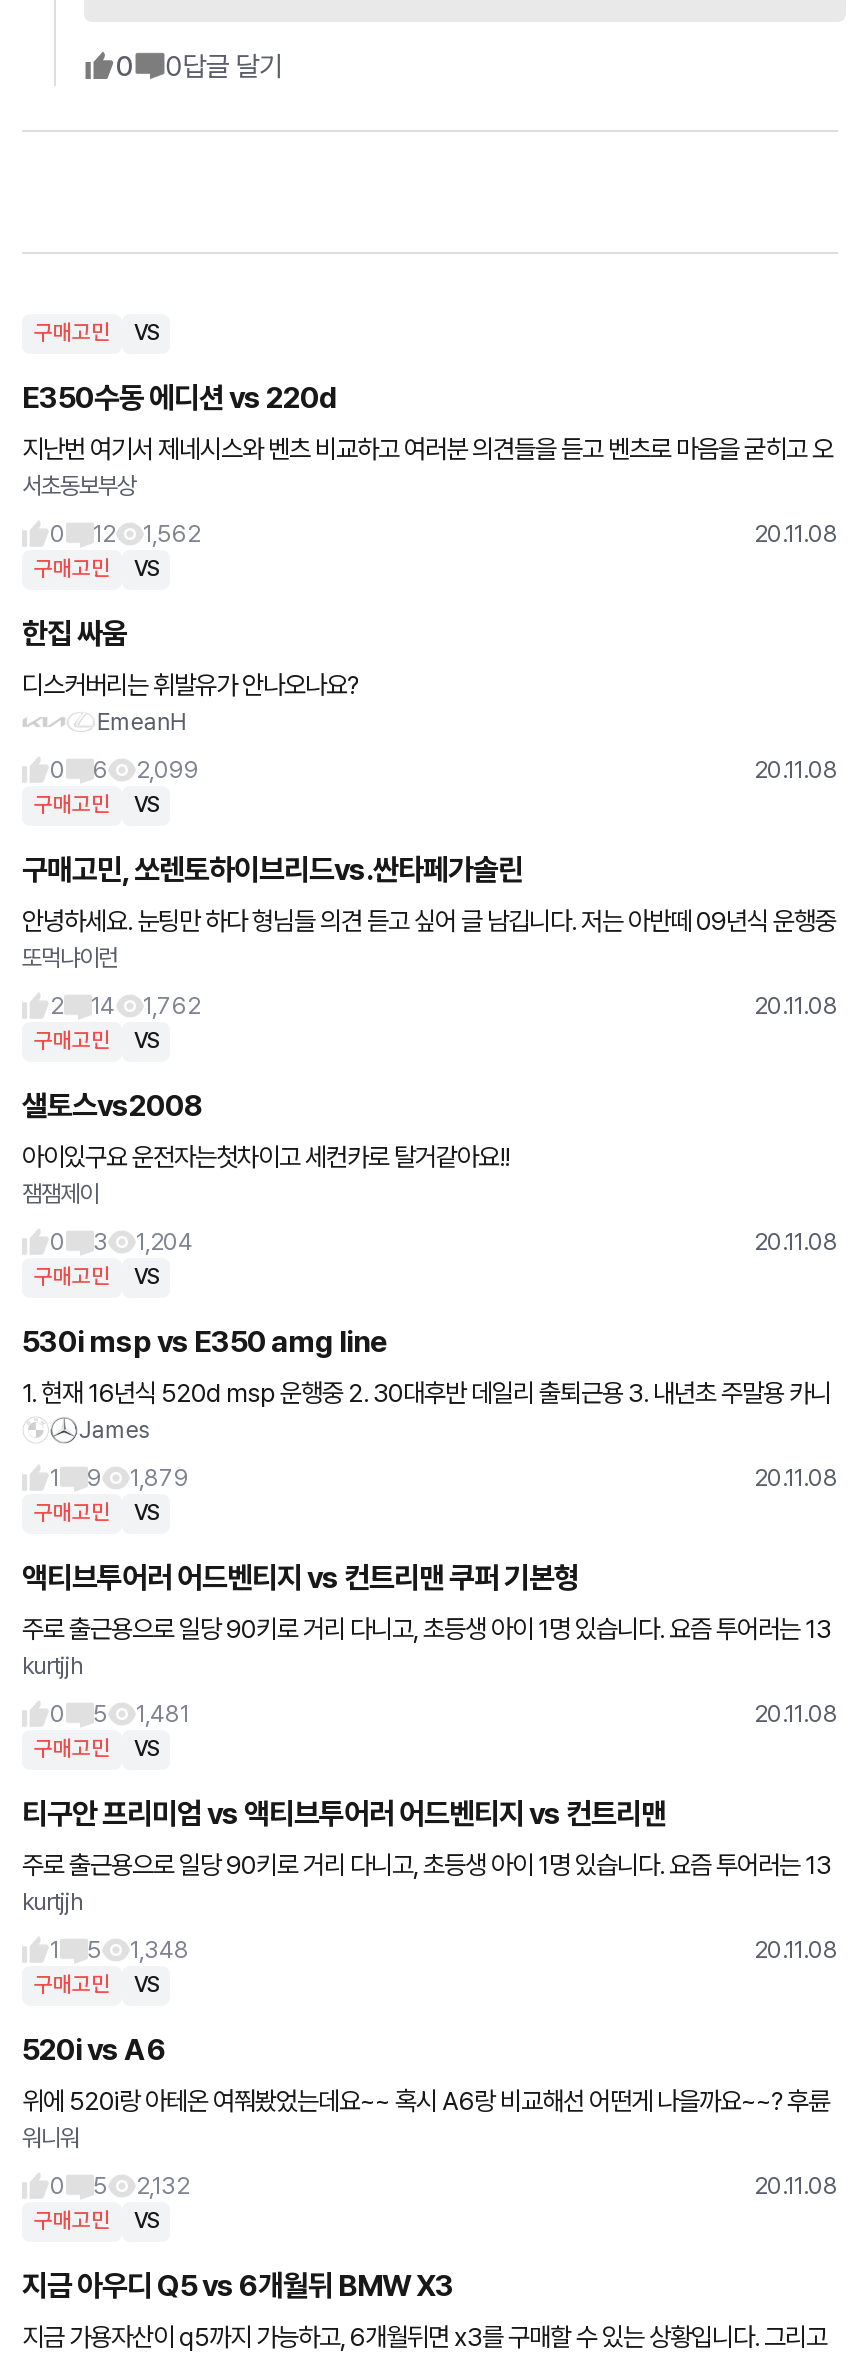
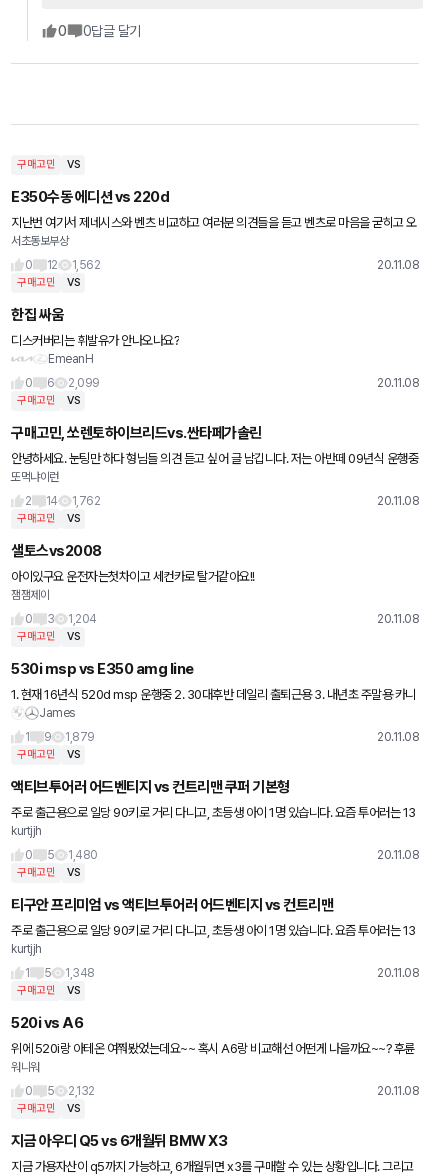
[136,1700,189,1728] 1,481 -> [68,848,97,862] 1,480

